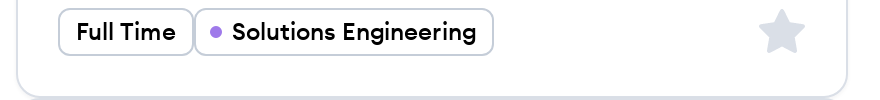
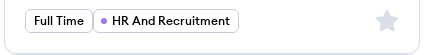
[232,16,476,46] Solutions Engineering -> [112,13,230,28] HR And Recruitment

